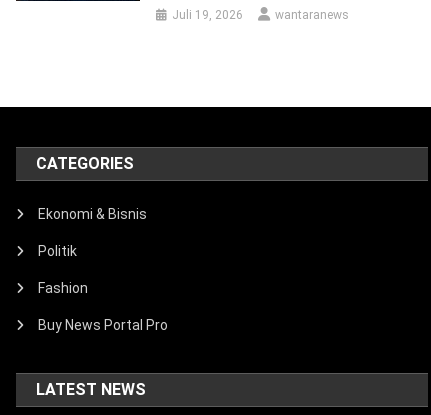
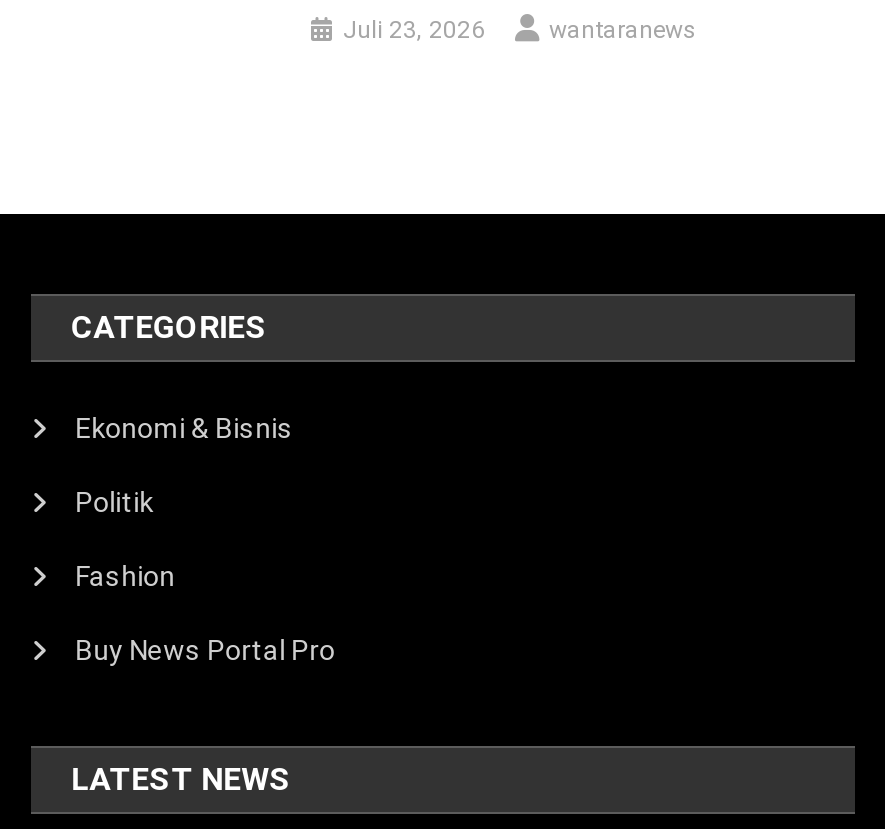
[172,8,243,22] Juli 19, 2026 -> [343,16,485,44] Juli 23, 2026

